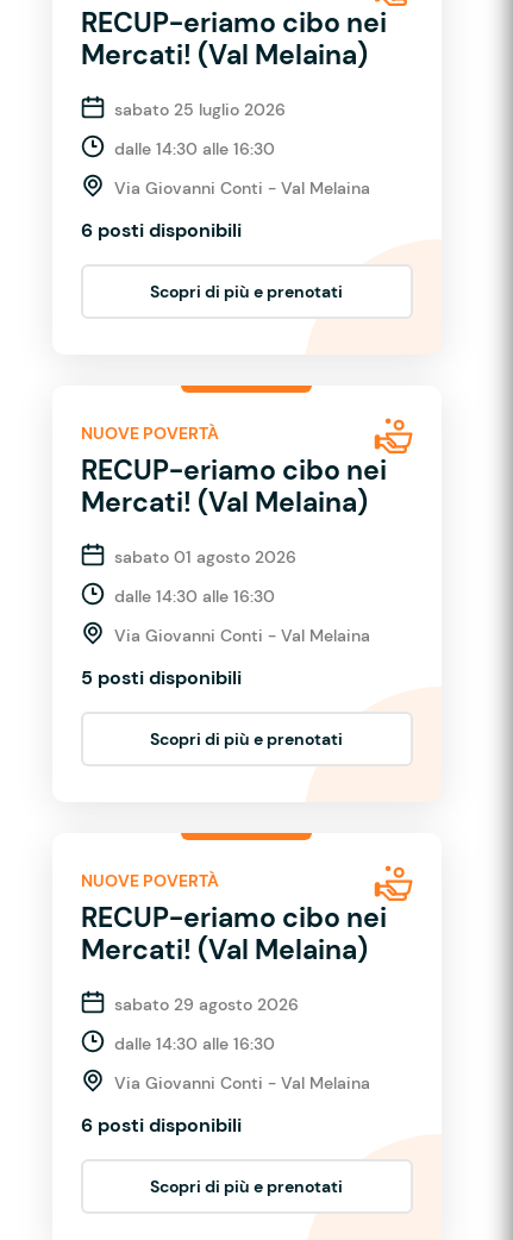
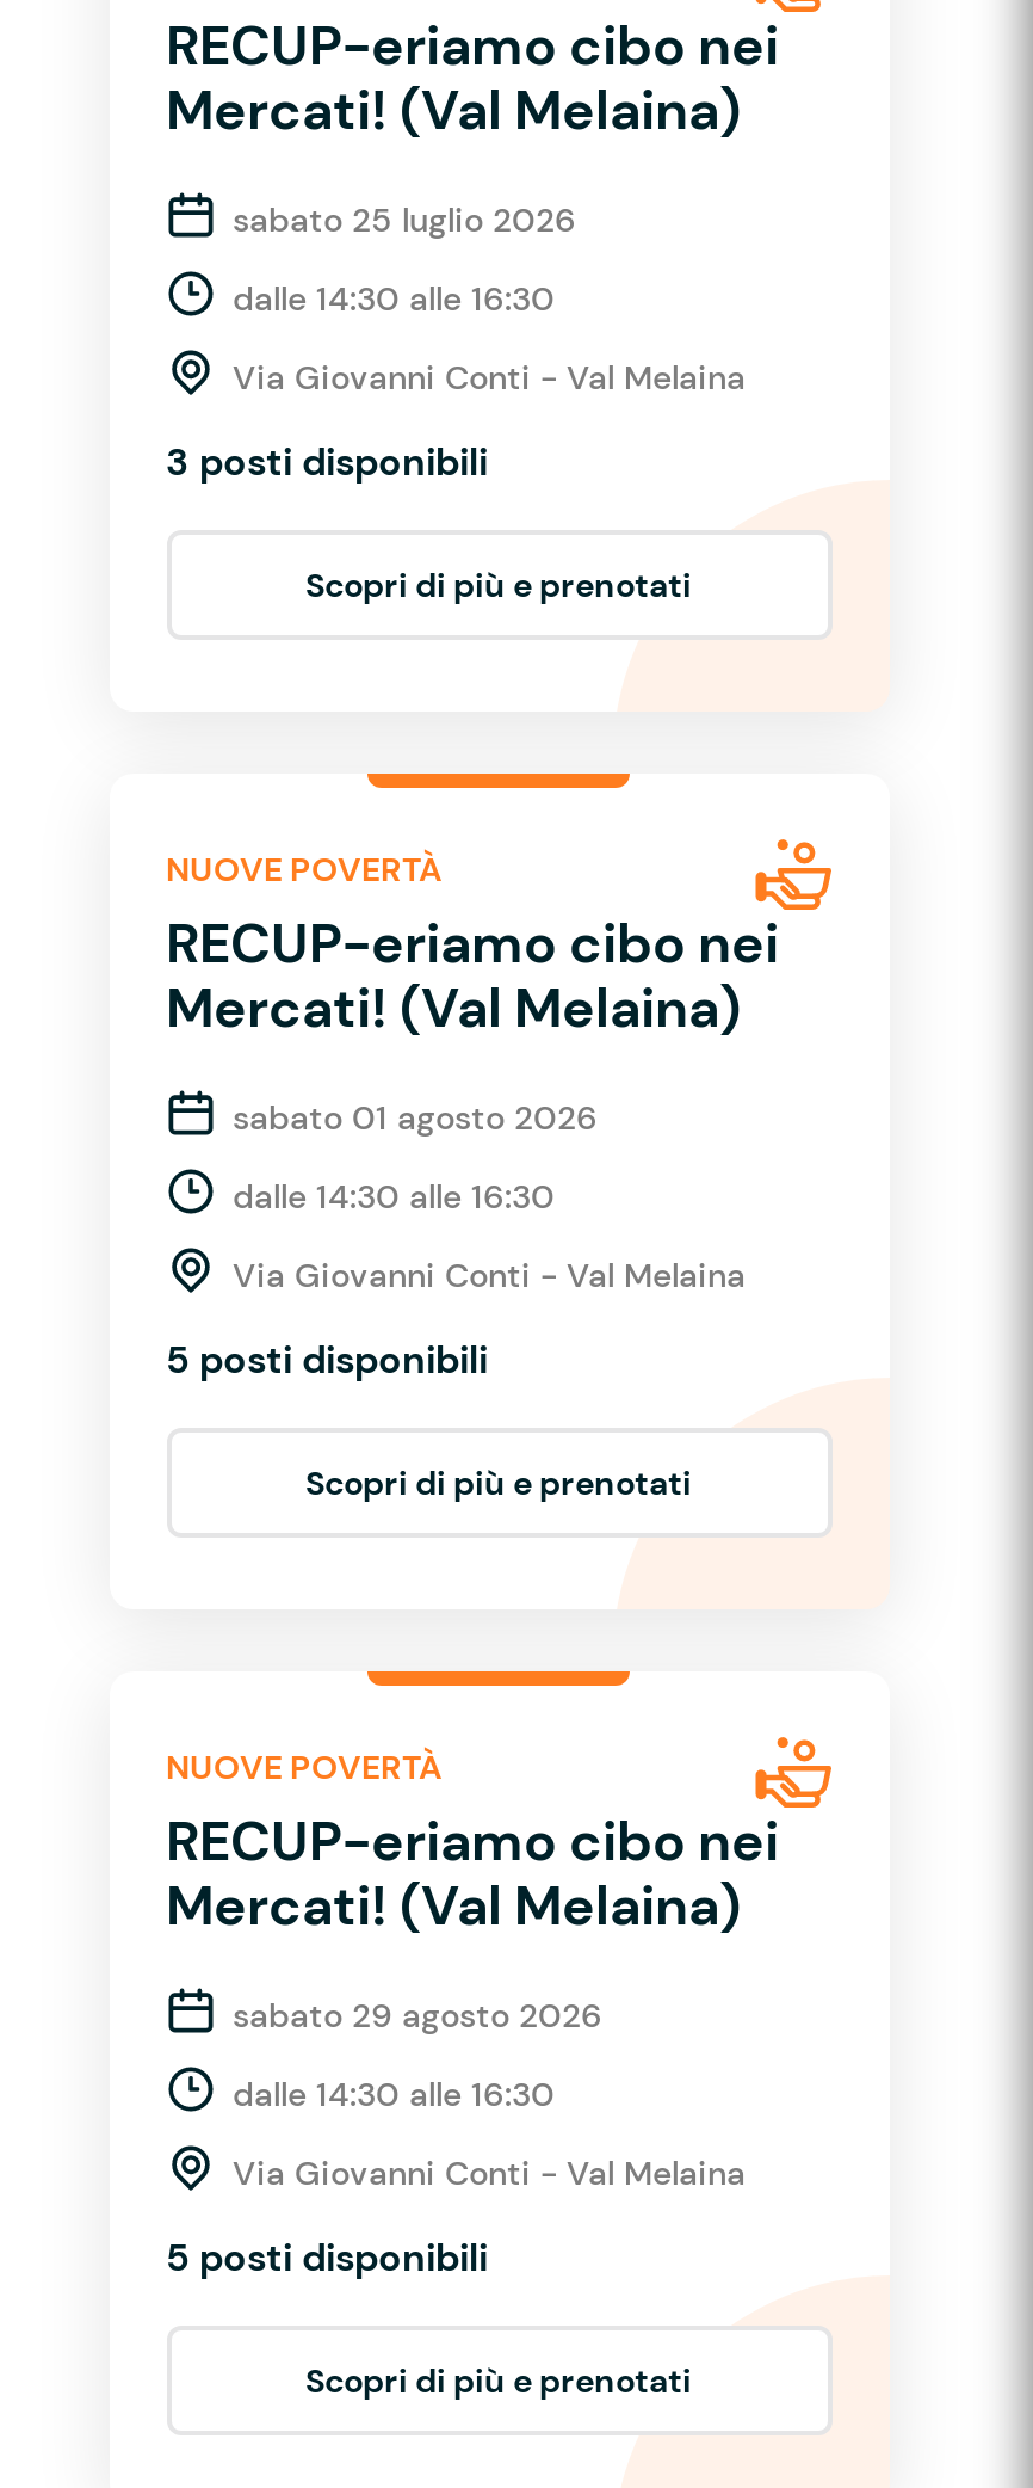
[80,217,241,242] 6 posti disponibili -> [166,436,488,486] 3 posti disponibili
[80,1112,241,1137] 6 posti disponibili -> [166,2232,488,2282] 5 posti disponibili

